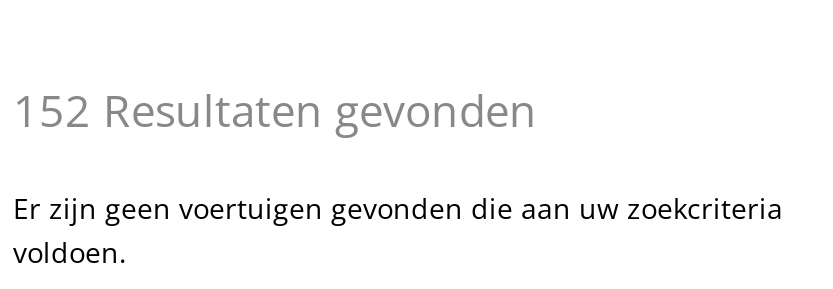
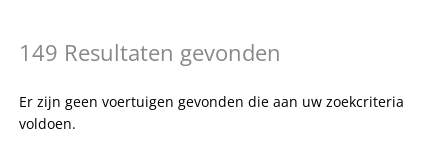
[13,79,537,139] 152 Resultaten gevonden -> [19,37,281,67] 149 Resultaten gevonden

